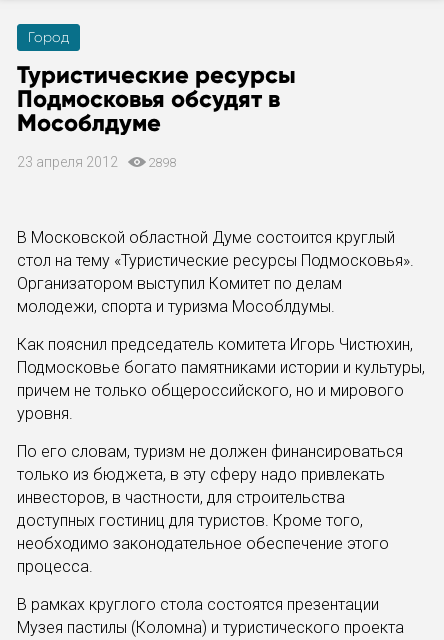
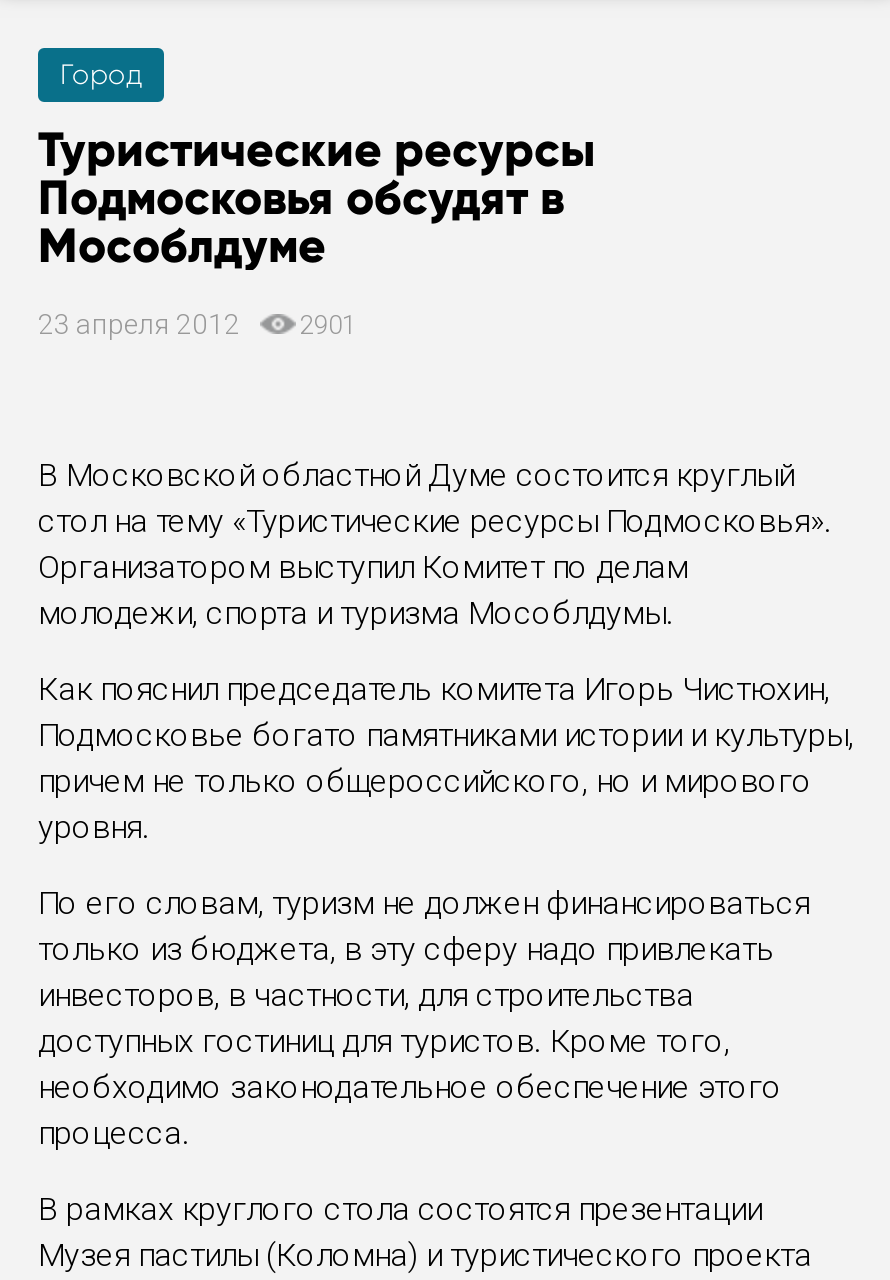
[17,154,176,170] 23 апреля 2012 2898 -> [38,308,356,340] 23 апреля 2012 2901

